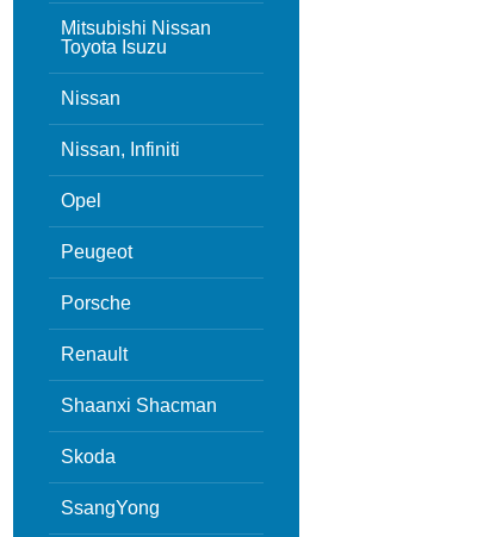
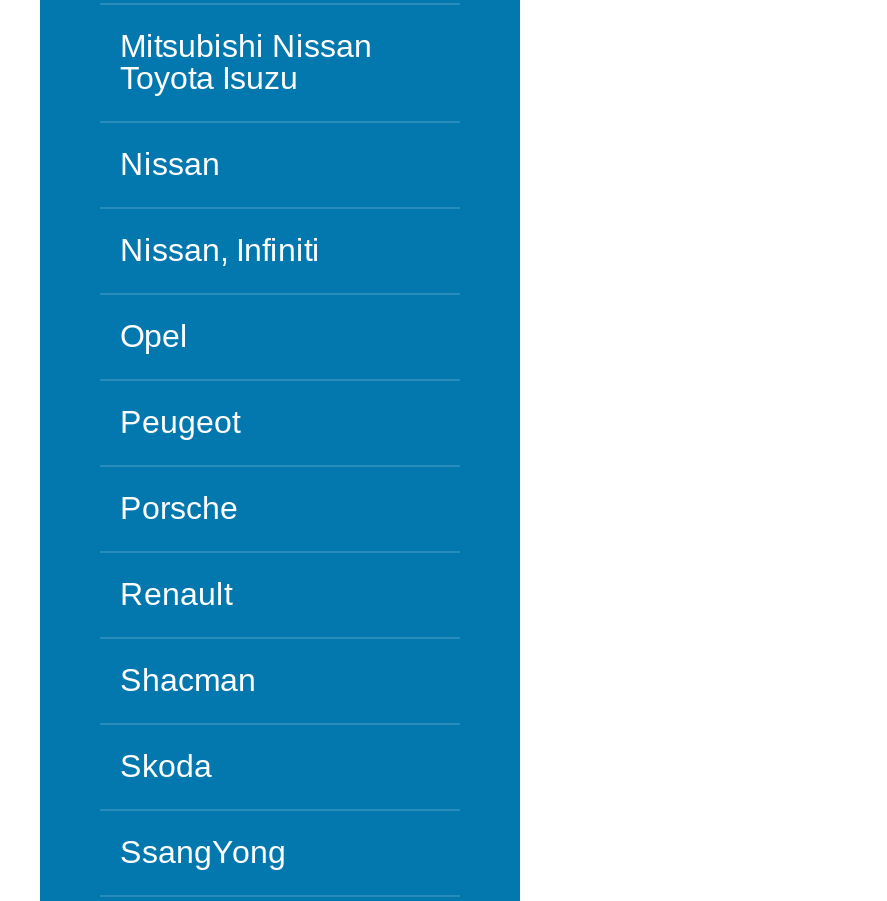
[61,395,217,416] Shaanxi Shacman -> [120,663,256,697] Shacman

